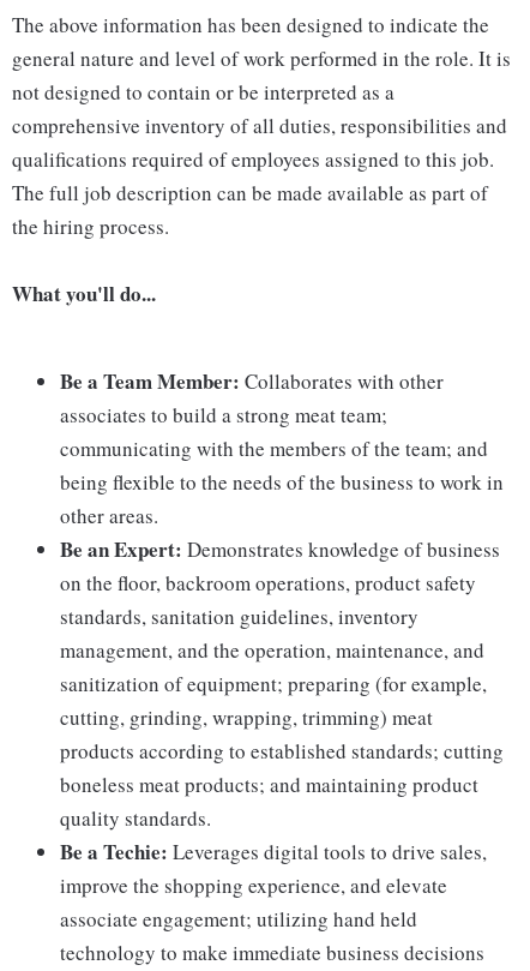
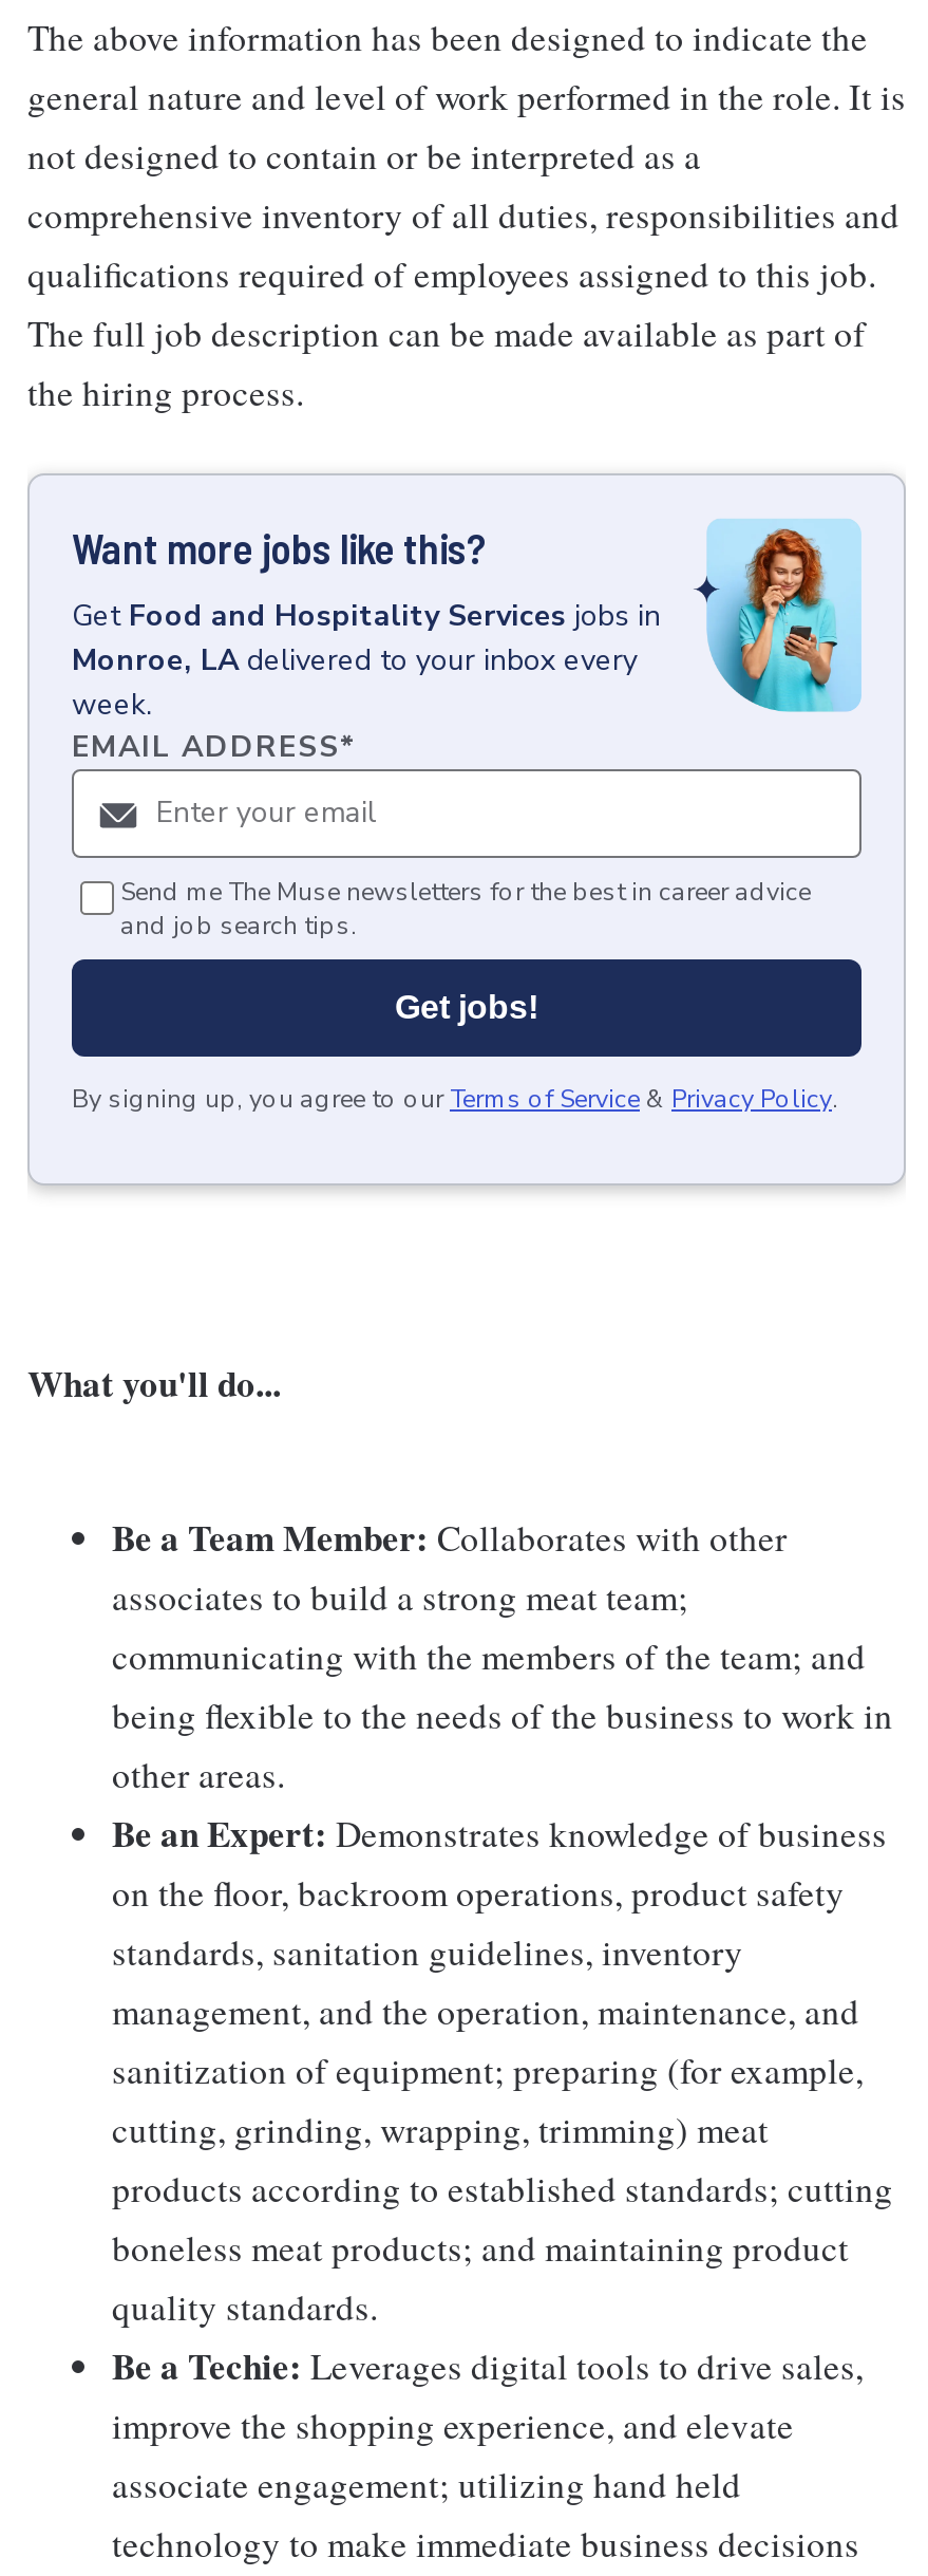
none -> [27,473,906,1192] [image] | Want more jobs like this? | Get Food and Hospitality Services jobs in | Monroe, LA delivered to your inbox every | week. | EMAIL ADDRESS*
none -> [72,874,838,1115] Send me The Muse newsletters for the best in career advice | and job search tips. | Get jobs! | By signing up, you agree to our Terms of Service & Privacy Policy.

